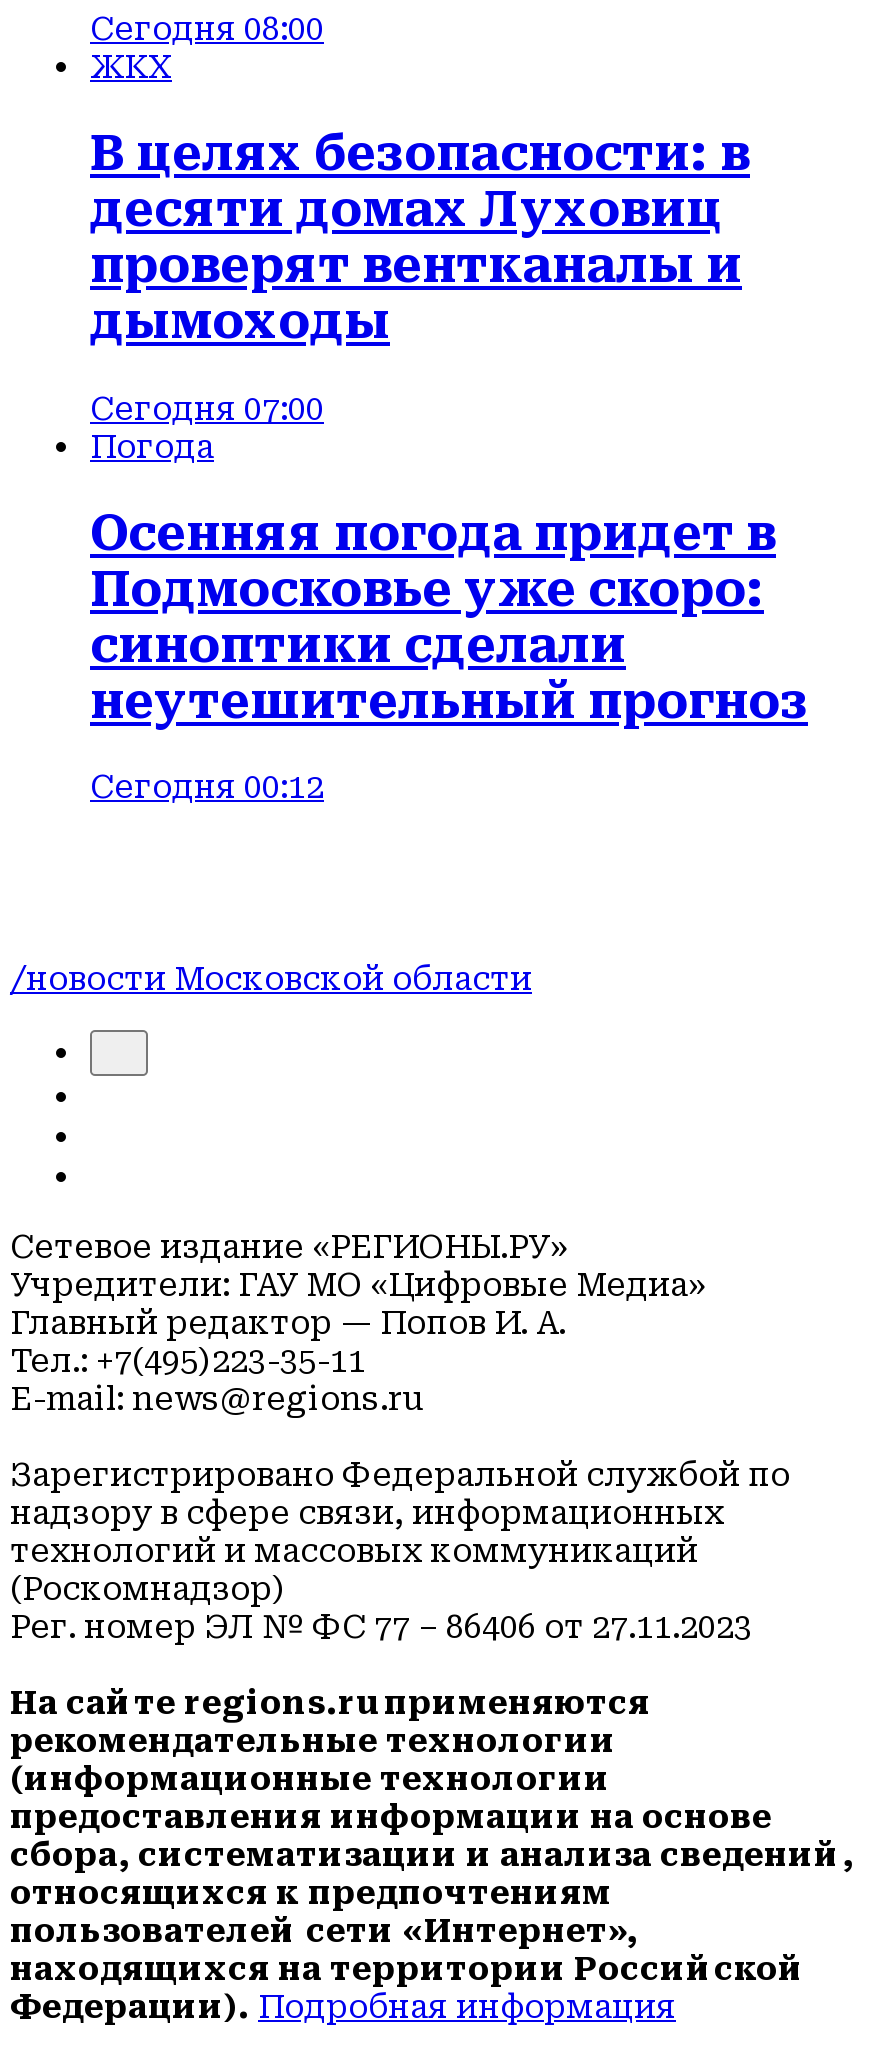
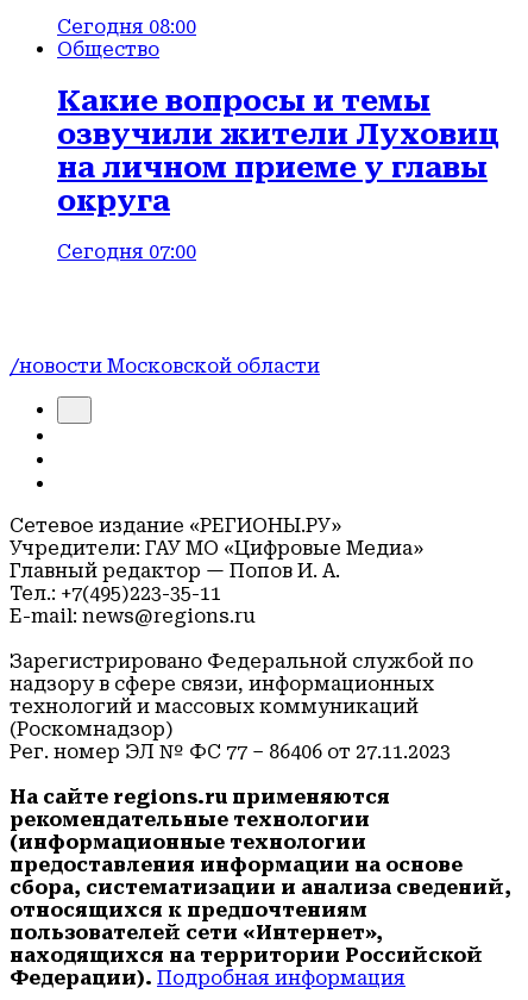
[90,47,172,85] ЖКХ -> [57,38,159,60] Общество
[90,125,750,349] В целях безопасности: в | десяти домах Луховиц | проверят вентканалы и | дымоходы -> [57,84,499,217] Какие вопросы и темы | озвучили жители Луховиц | на личном приеме у главы | округа
[90,427,808,807] Погода | Осенняя погода придет в | Подмосковье уже скоро: | синоптики сделали | неутешительный прогноз | Сегодня 00:12 -> none

